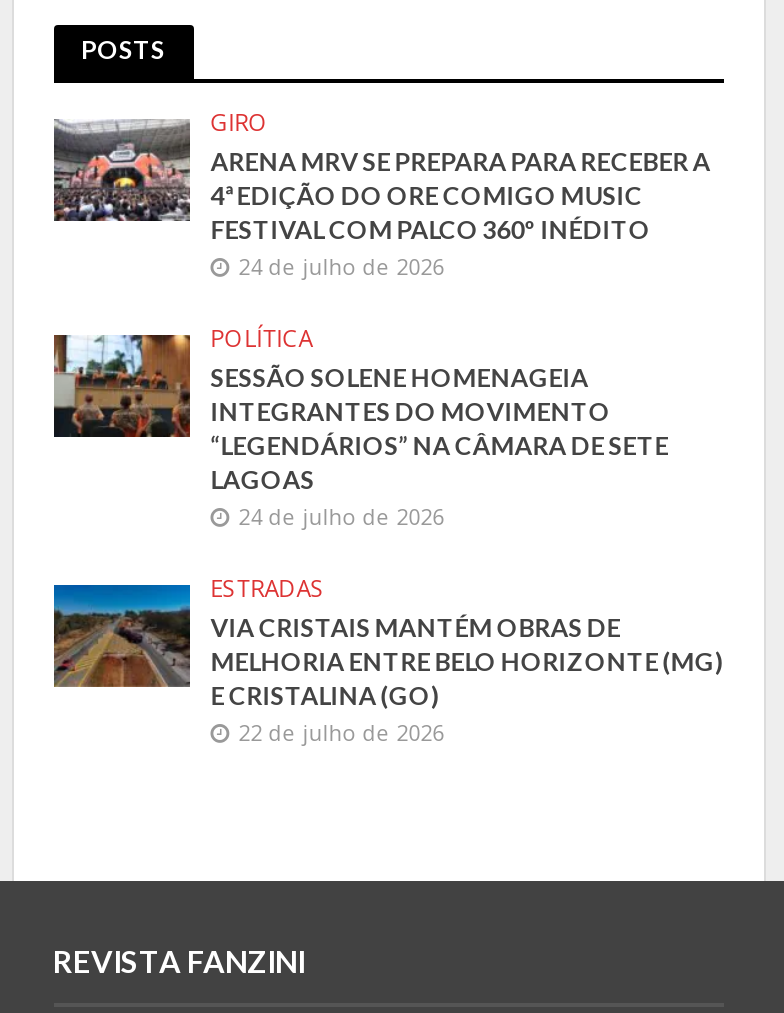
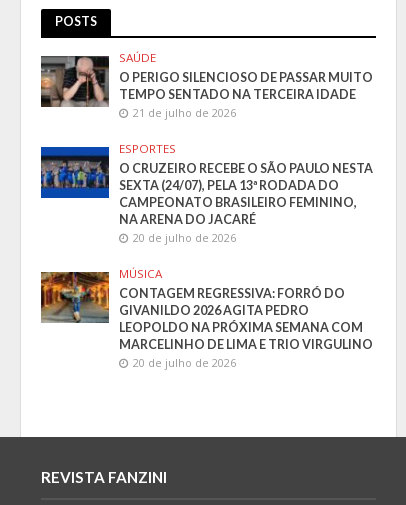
[54,107,710,281] [image] | GIRO | ARENA MRV SE PREPARA PARA RECEBER A | 4ª EDIÇÃO DO ORE COMIGO MUSIC | FESTIVAL COM PALCO 360º INÉDITO | 24 de julho de 2026 -> [41,50,373,120] [image] | SAÚDE | O PERIGO SILENCIOSO DE PASSAR MUITO | TEMPO SENTADO NA TERCEIRA IDADE | 21 de julho de 2026
[52,301,668,531] [image] | POLÍTICA | SESSÃO SOLENE HOMENAGEIA | INTEGRANTES DO MOVIMENTO | “LEGENDÁRIOS” NA CÂMARA DE SETE | LAGOAS | 24 de julho de 2026 -> [40,141,373,245] [image] | ESPORTES | O CRUZEIRO RECEBE O SÃO PAULO NESTA | SEXTA (24/07), PELA 13ª RODADA DO | CAMPEONATO BRASILEIRO FEMININO, | NA ARENA DO JACARÉ | 20 de julho de 2026
[52,551,722,747] [image] | ESTRADAS | VIA CRISTAIS MANTÉM OBRAS DE | MELHORIA ENTRE BELO HORIZONTE (MG) | E CRISTALINA (GO) | 22 de julho de 2026 -> [40,266,373,370] [image] | MÚSICA | CONTAGEM REGRESSIVA: FORRÓ DO | GIVANILDO 2026 AGITA PEDRO | LEOPOLDO NA PRÓXIMA SEMANA COM | MARCELINHO DE LIMA E TRIO VIRGULINO | 20 de julho de 2026

